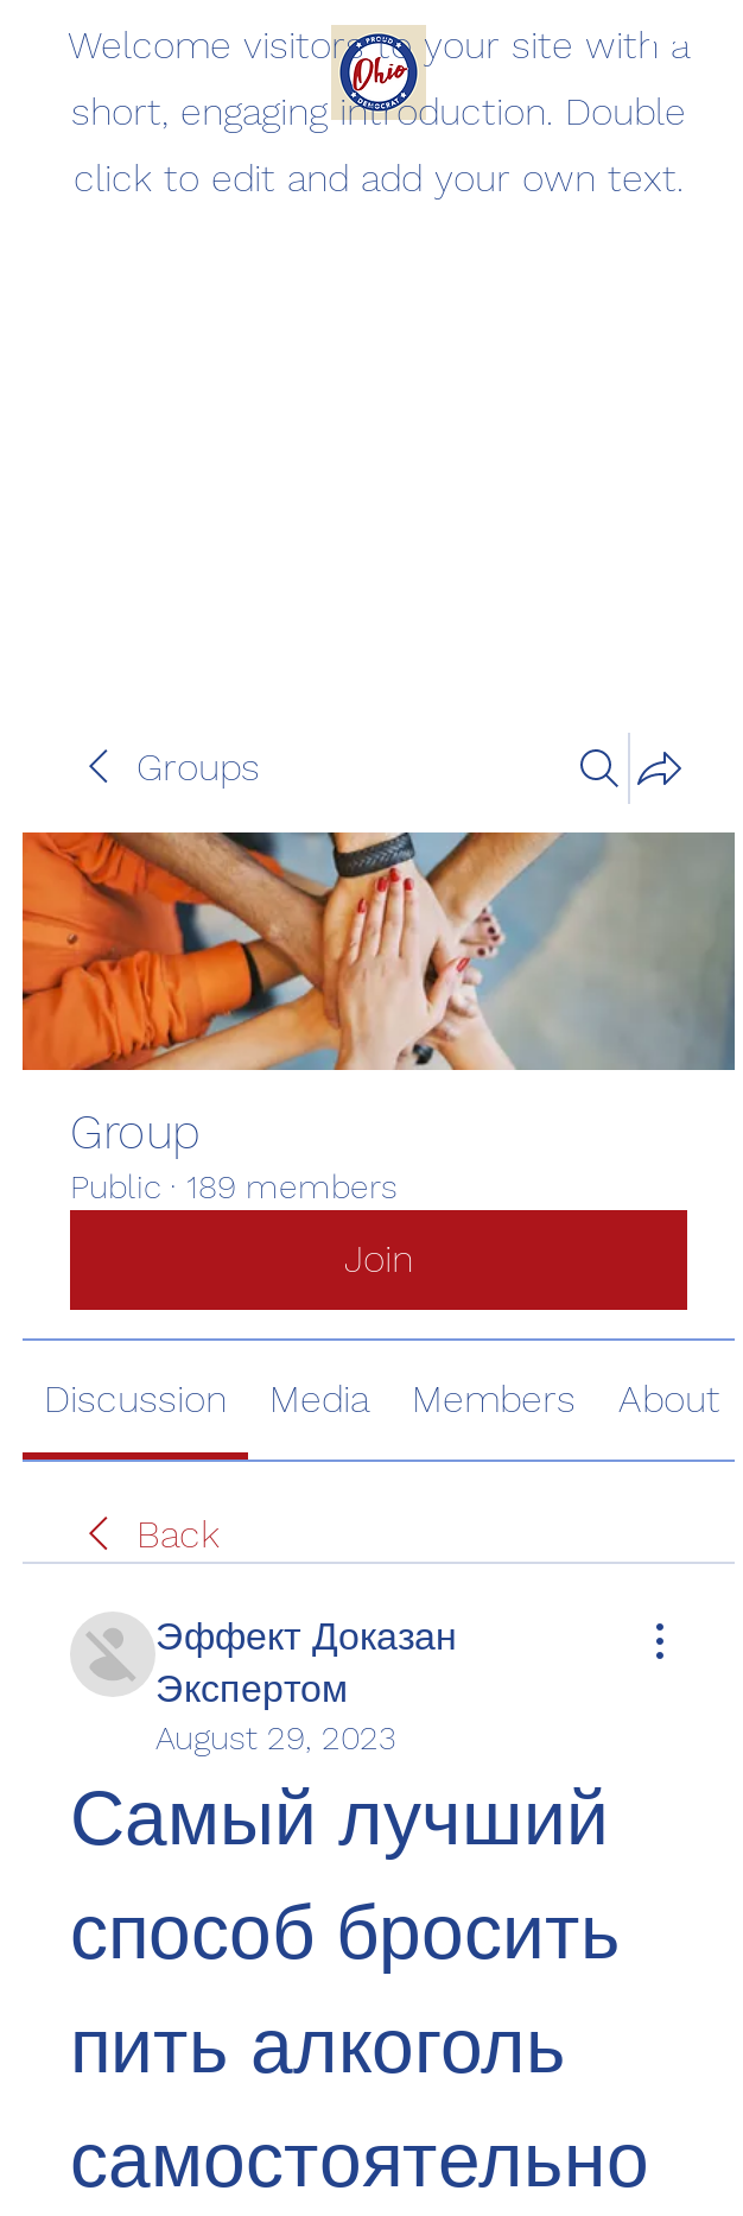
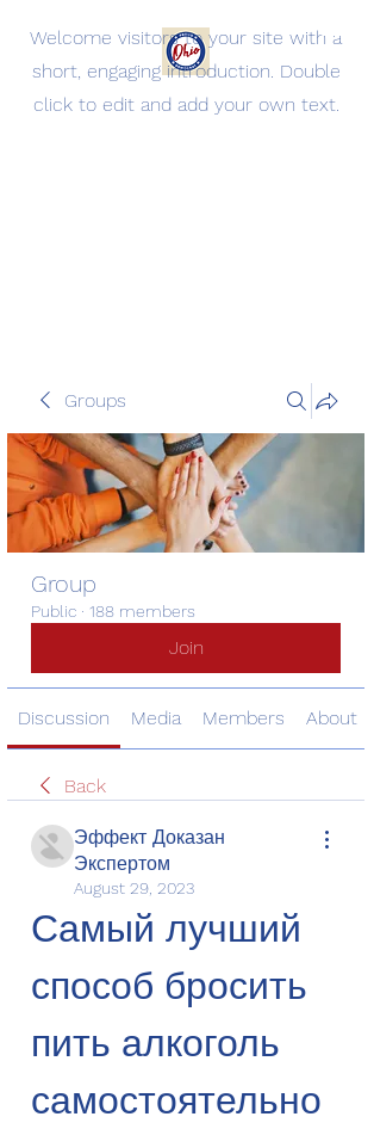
[70,1167,398,1205] Public · 189 members -> [31,601,195,621] Public · 188 members

